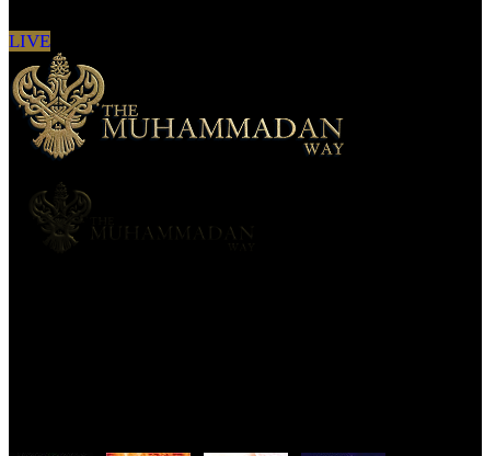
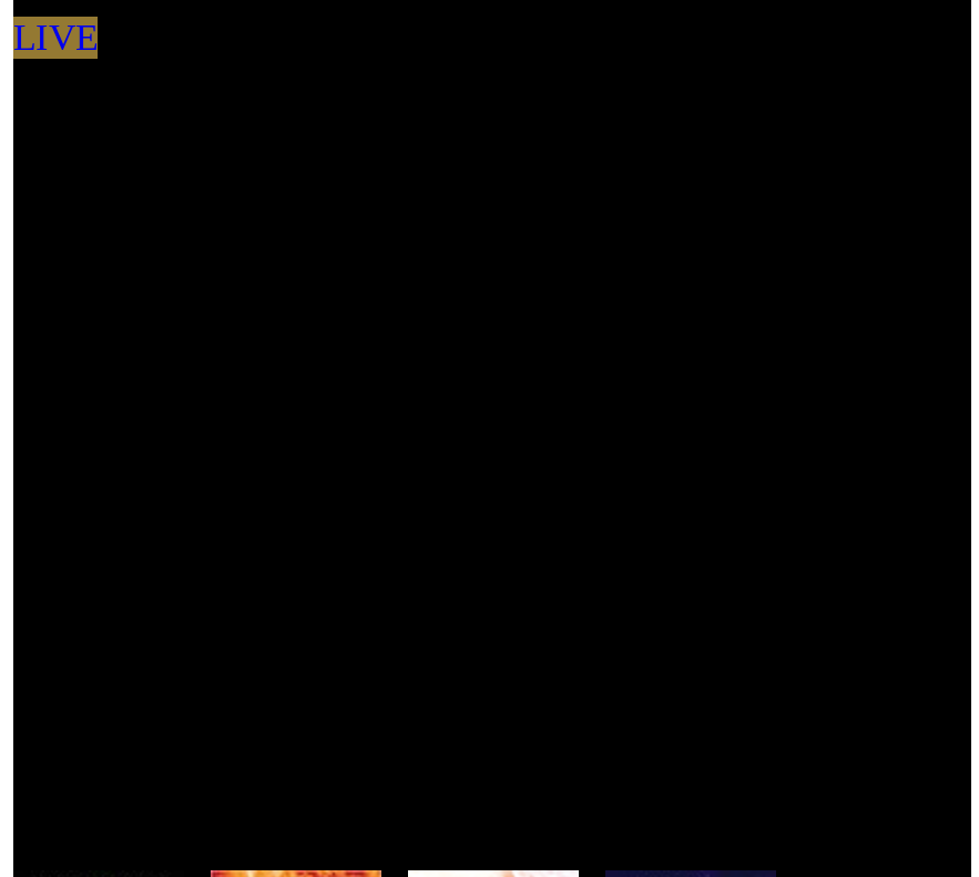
[12,53,344,159] [image] -> none

